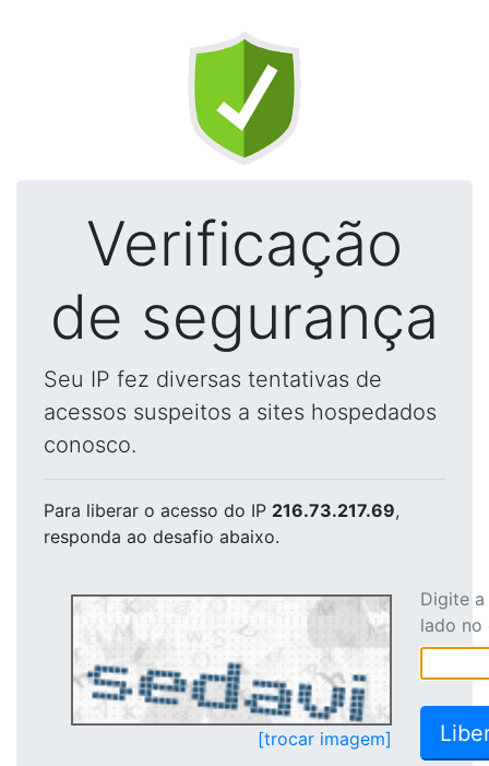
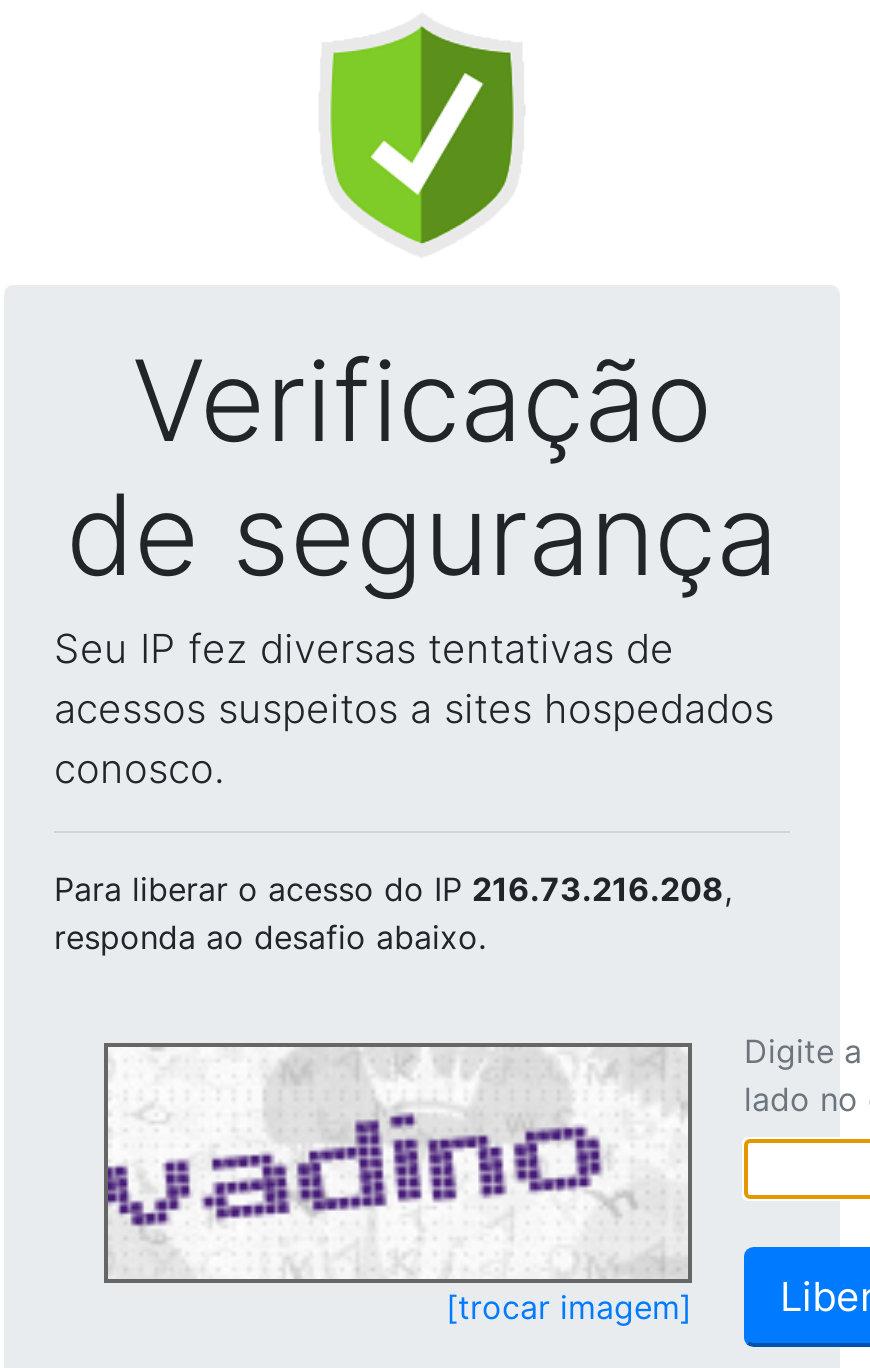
[44,499,399,521] Para liberar o acesso do IP 216.73.217.69, -> [54,869,732,909] Para liberar o acesso do IP 216.73.216.208,
[73,598,384,722] [image] -> [106,1051,674,1277] [image]

